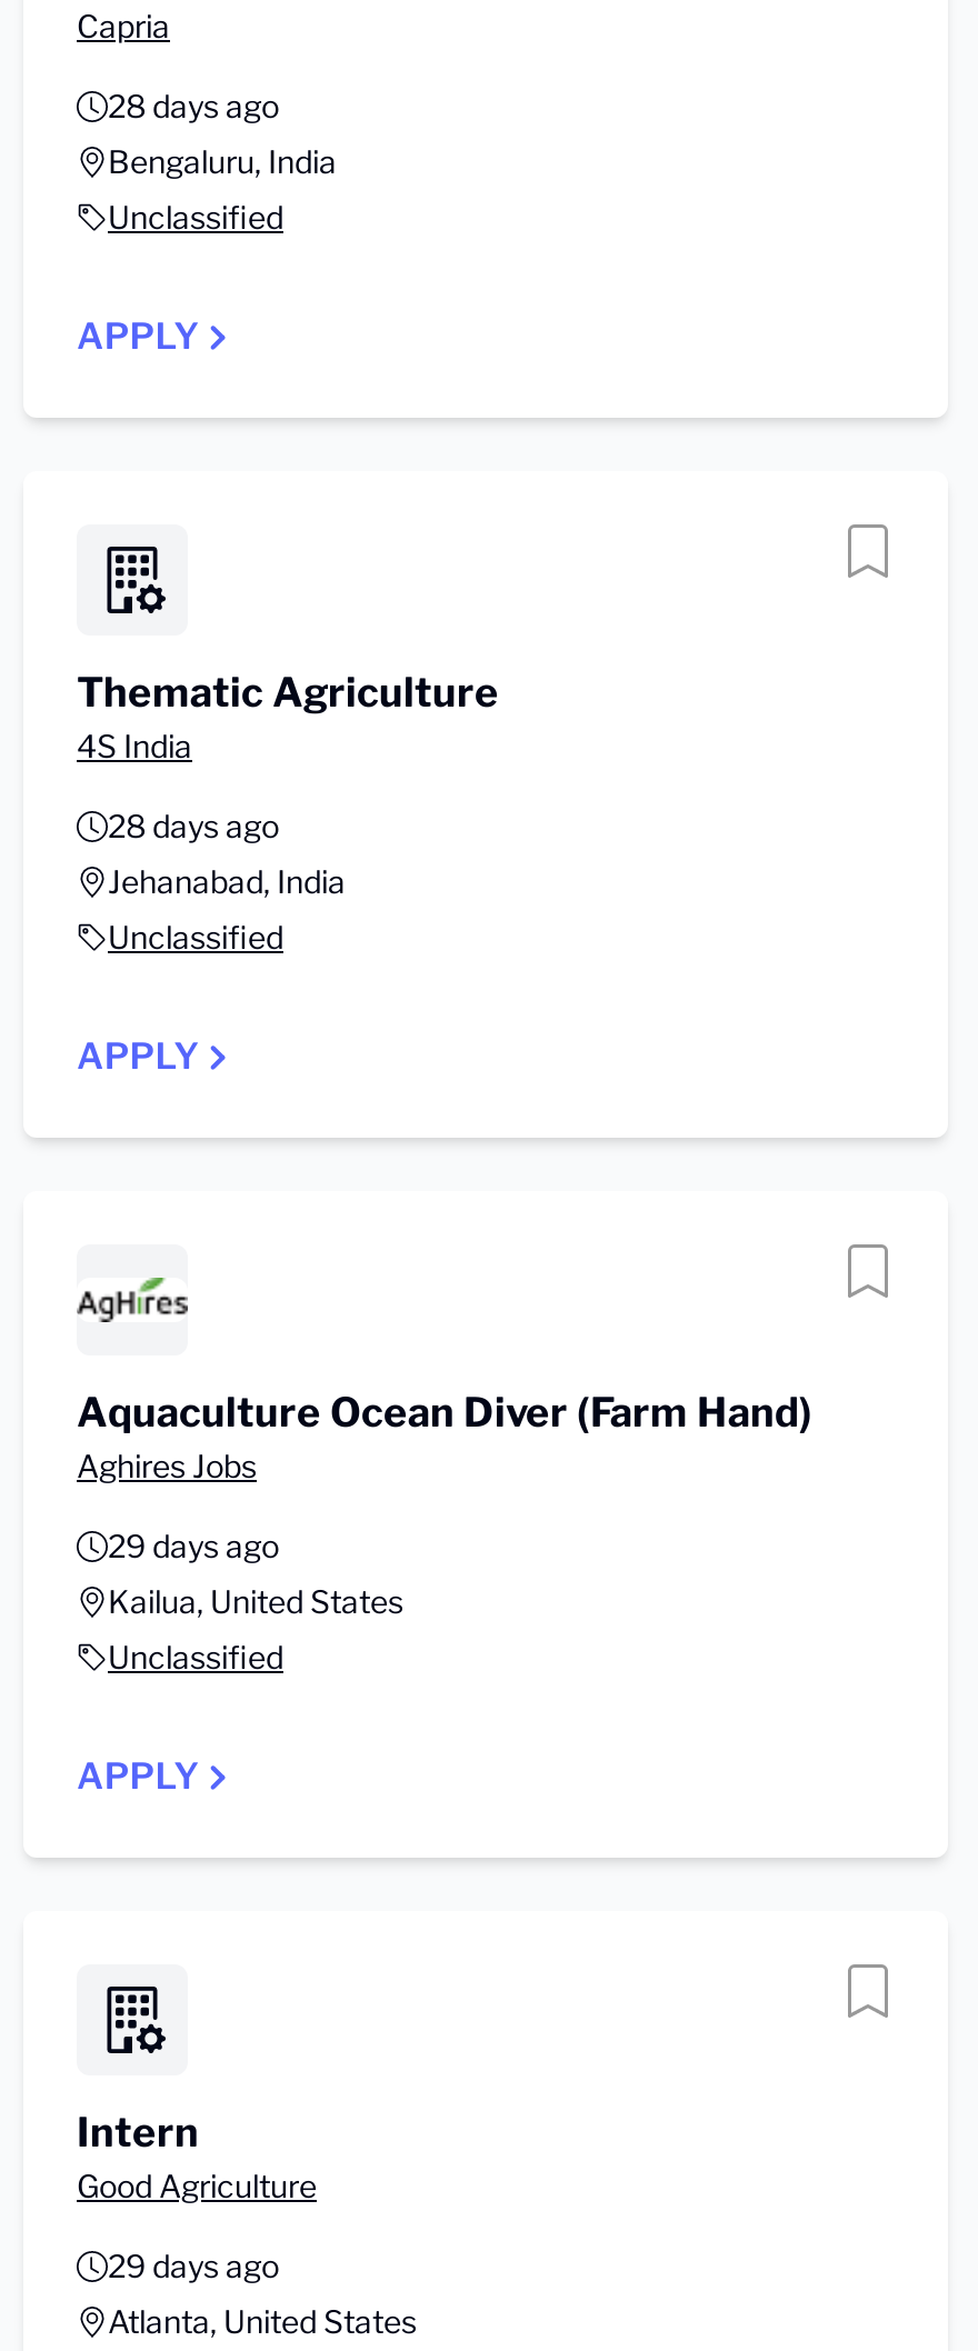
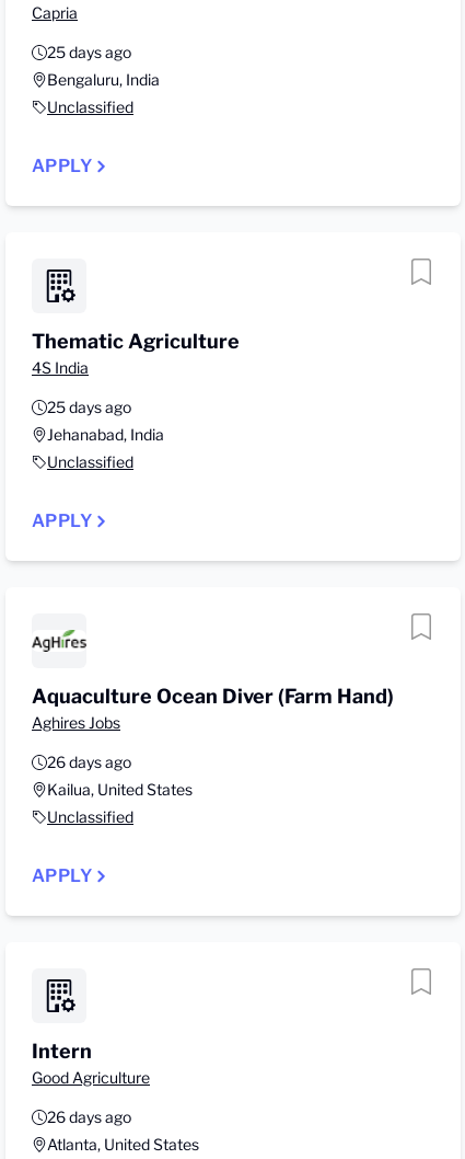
[108,87,279,124] 28 days ago -> [47,43,131,61] 25 days ago
[108,807,279,844] 28 days ago -> [47,398,131,416] 25 days ago
[108,1527,279,1564] 29 days ago -> [47,753,131,771] 26 days ago
[108,2247,279,2284] 29 days ago -> [47,1108,131,1126] 26 days ago

